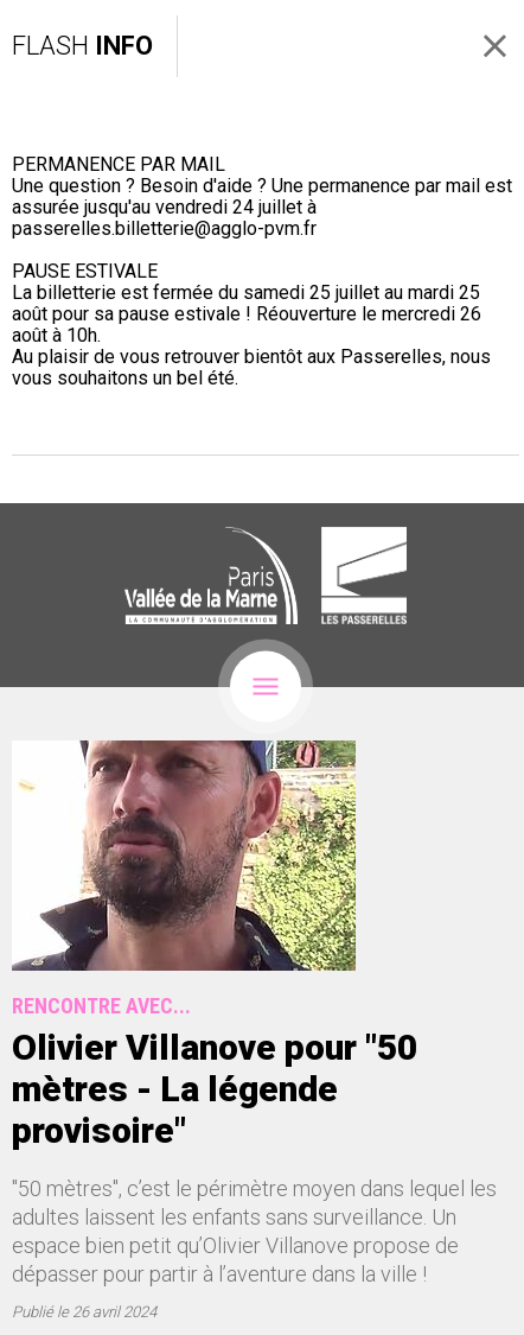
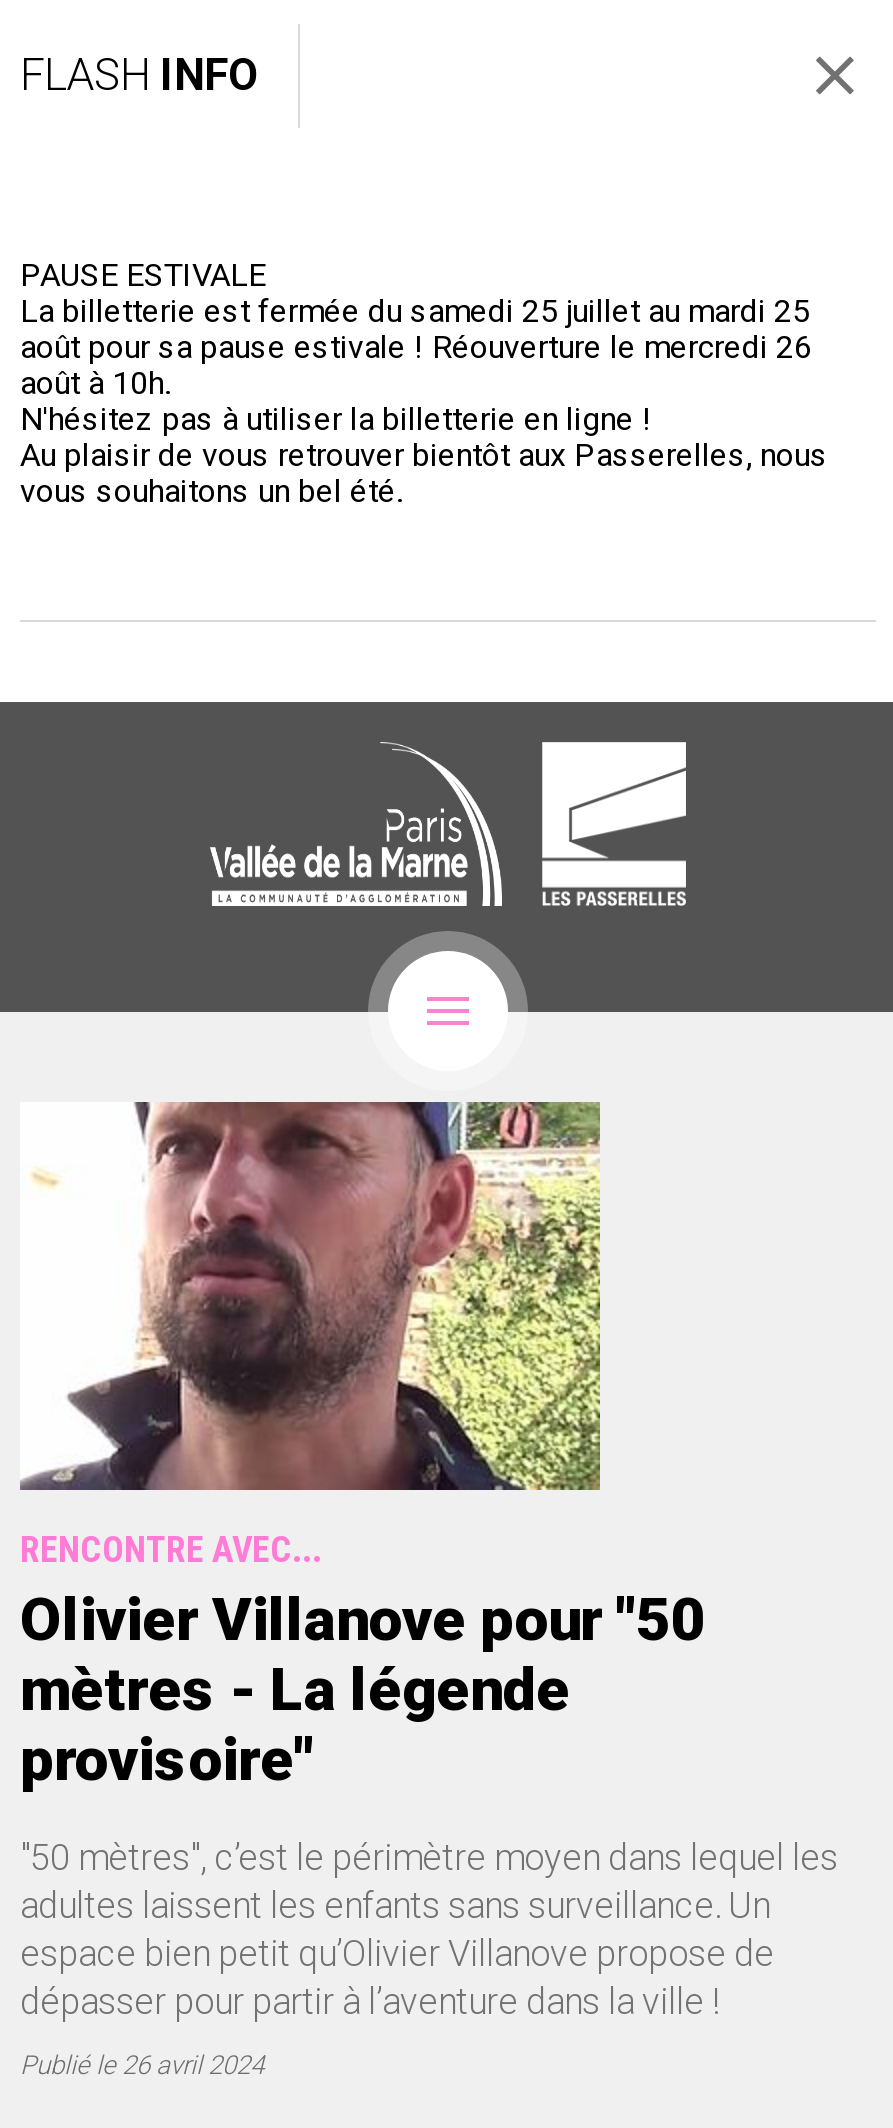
[12,153,512,240] PERMANENCE PAR MAIL | Une question ? Besoin d'aide ? Une permanence par mail est | assurée jusqu'au vendredi 24 juillet à | passerelles.billetterie@agglo-pvm.fr -> none
moved [12,260,481,347] -> [20,256,812,402]: PAUSE ESTIVALE | La billetterie est fermée du samedi 25 juillet au mardi 25 | août pour sa pause estivale ! Réouverture le mercredi 26 | août à 10h.
none -> [20,400,652,438] N'hésitez pas à utiliser la billetterie en ligne !

